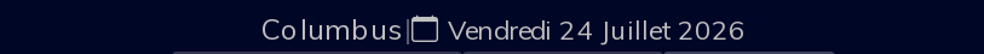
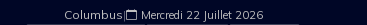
[448,12,746,46] Vendredi 24 Juillet 2026 -> [140,7,262,21] Mercredi 22 Juillet 2026

